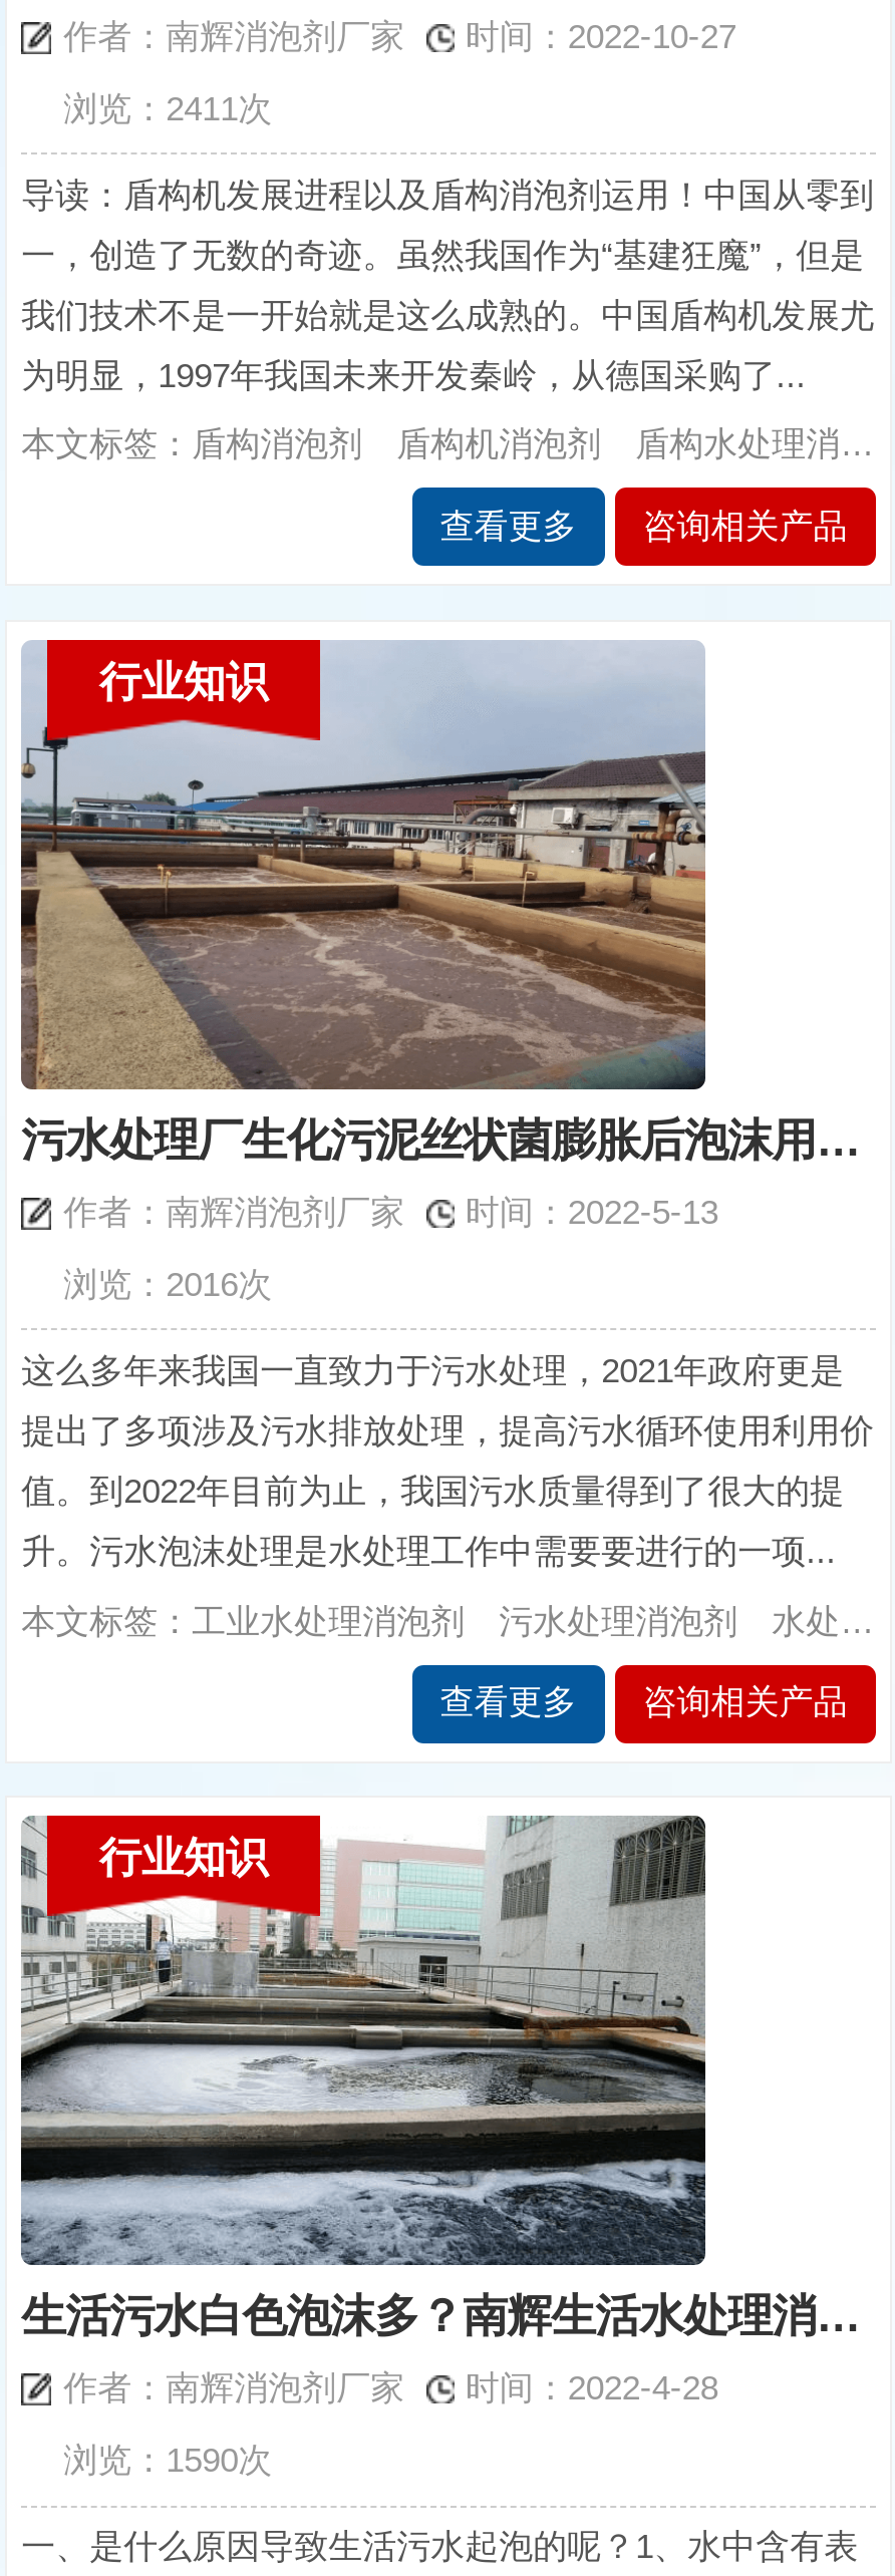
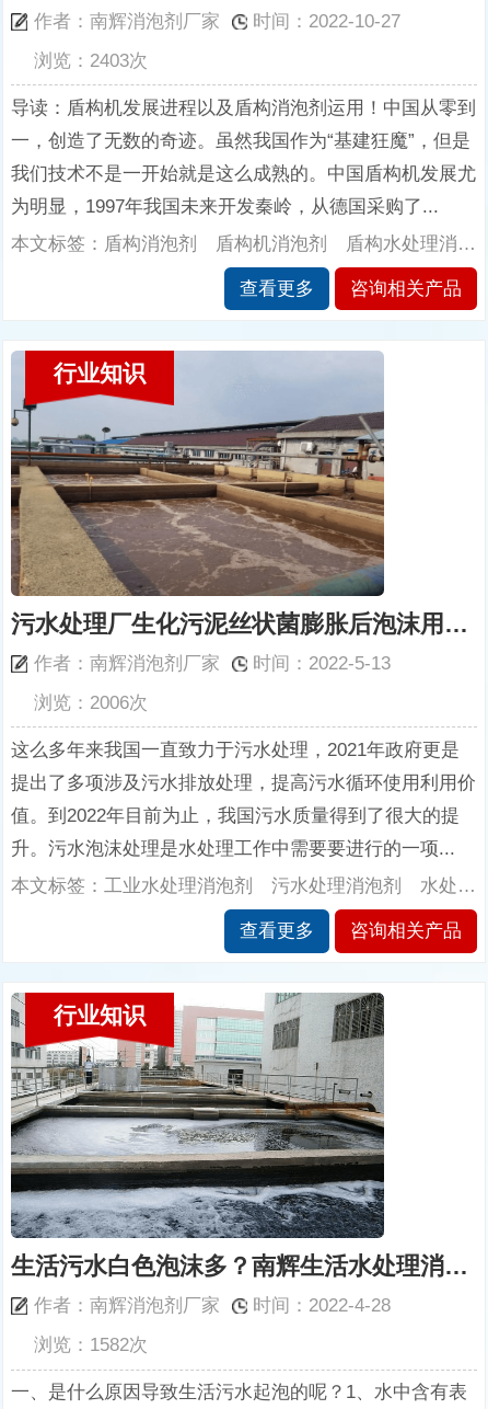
[64,90,272,128] 浏览：2411次 -> [34,50,148,71] 浏览：2403次
[64,1266,272,1304] 浏览：2016次 -> [34,692,148,713] 浏览：2006次
[64,2442,272,2481] 浏览：1590次 -> [34,1335,148,1356] 浏览：1582次

